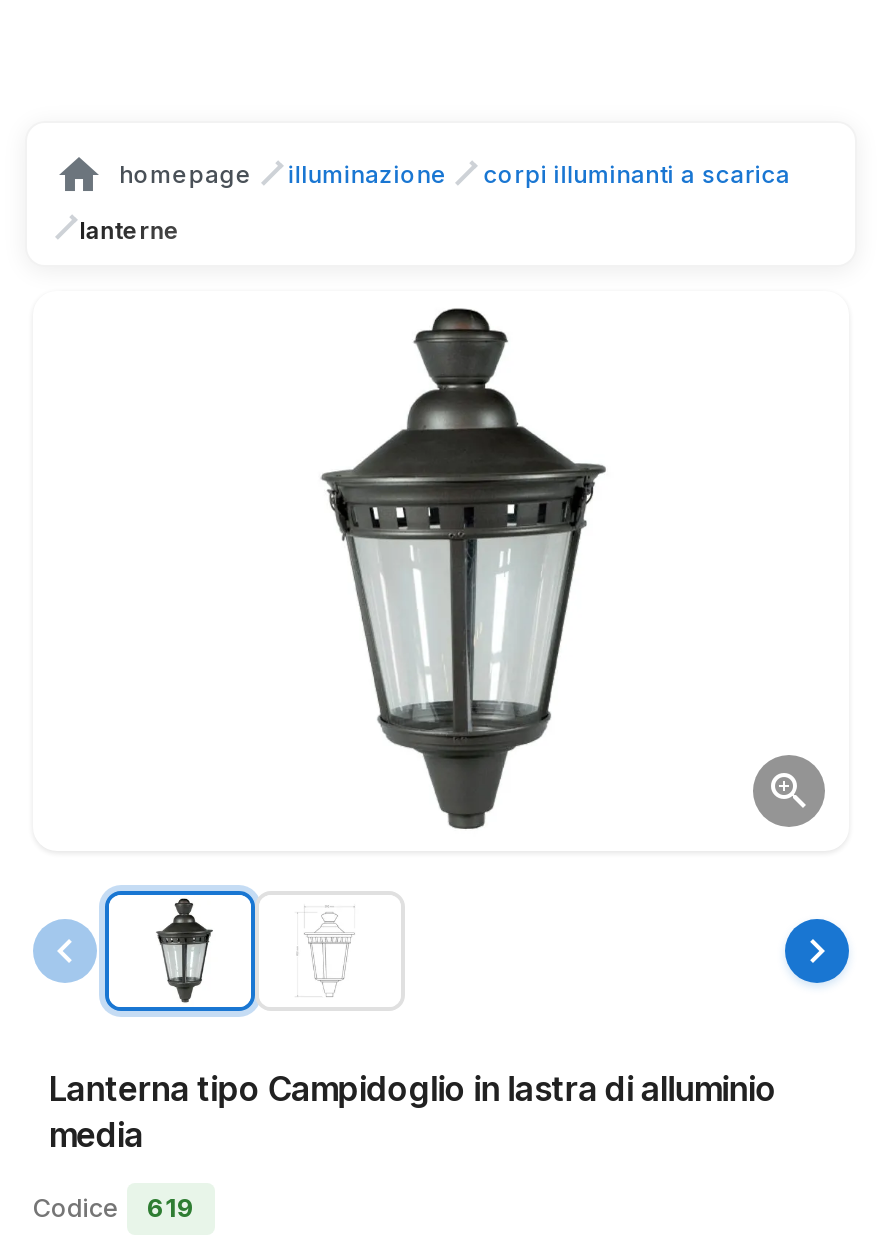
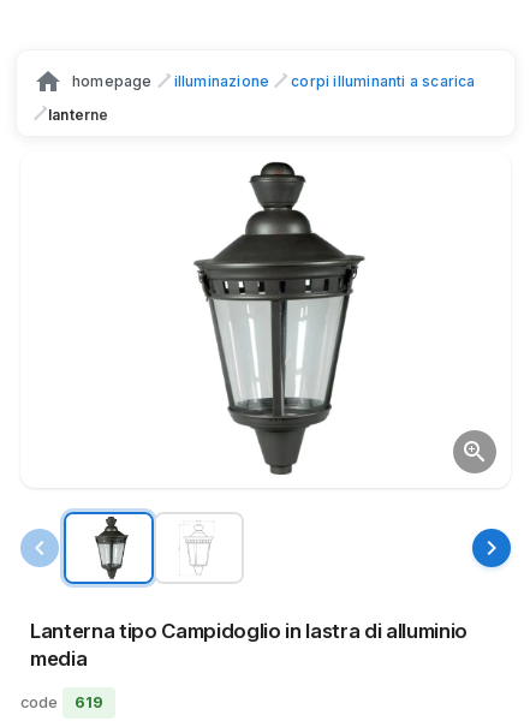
[33,1192,119,1222] Codice -> [20,693,58,711] code

